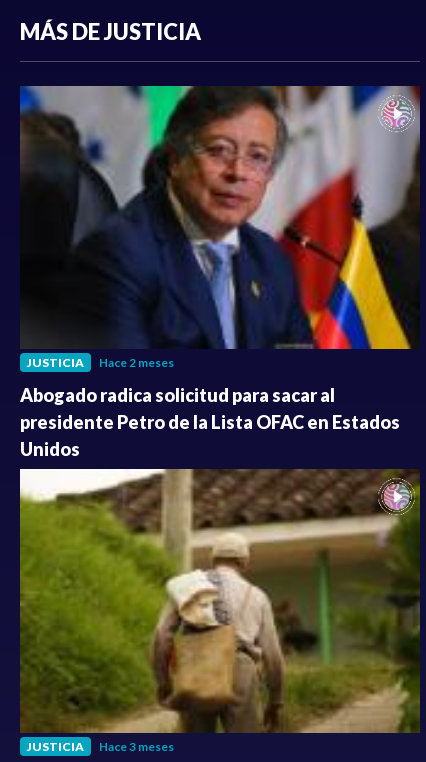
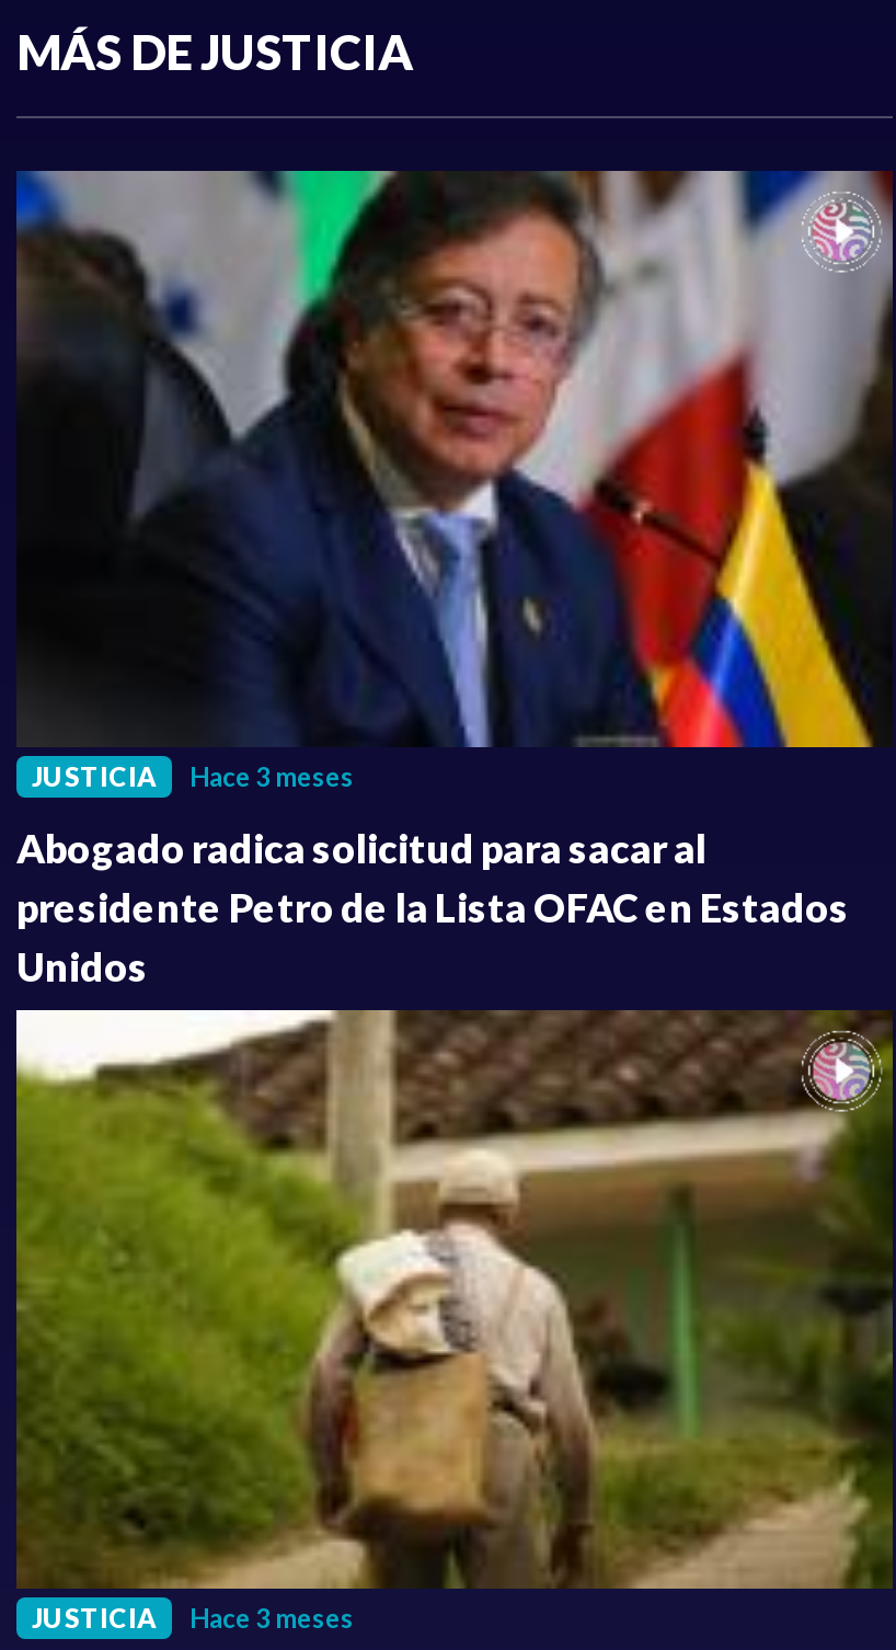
[27,355,174,370] JUSTICIA Hace 2 meses -> [32,761,354,794] JUSTICIA Hace 3 meses

